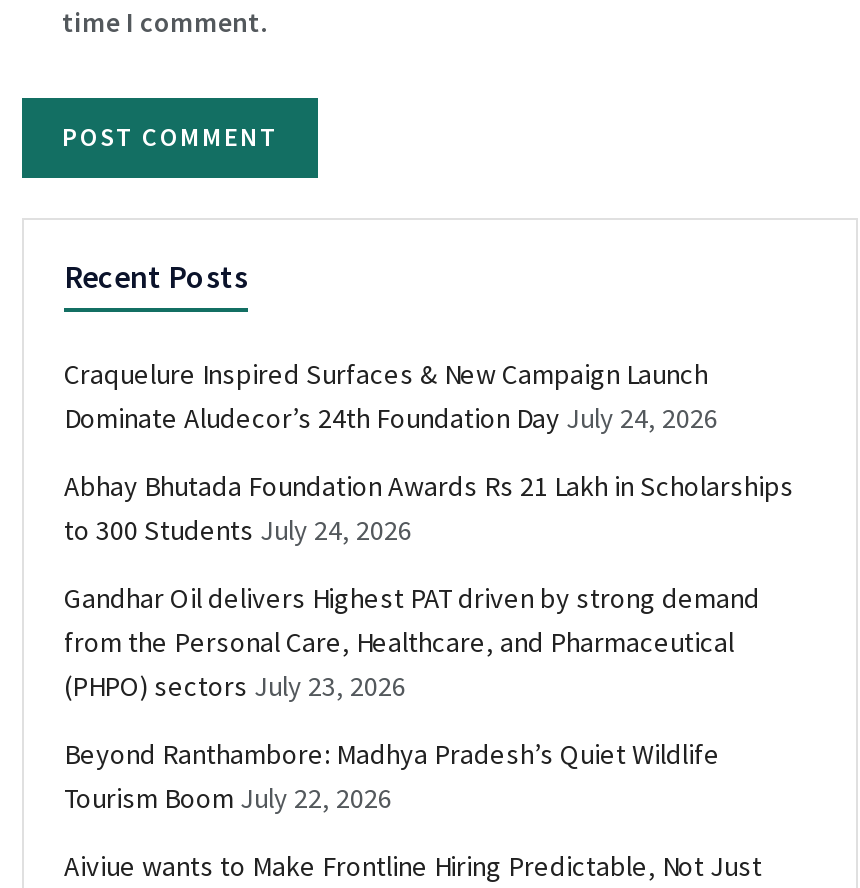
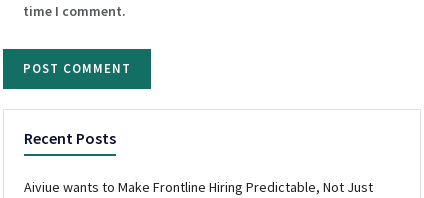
[64,356,794,816] Craquelure Inspired Surfaces & New Campaign Launch | Dominate Aludecor’s 24th Foundation Day July 24, 2026 | Abhay Bhutada Foundation Awards Rs 21 Lakh in Scholarships | to 300 Students July 24, 2026 | Gandhar Oil delivers Highest PAT driven by strong demand | from the Personal Care, Healthcare, and Pharmaceutical | (PHPO) sectors July 23, 2026 | Beyond Ranthambore: Madhya Pradesh’s Quiet Wildlife | Tourism Boom July 22, 2026 -> none

